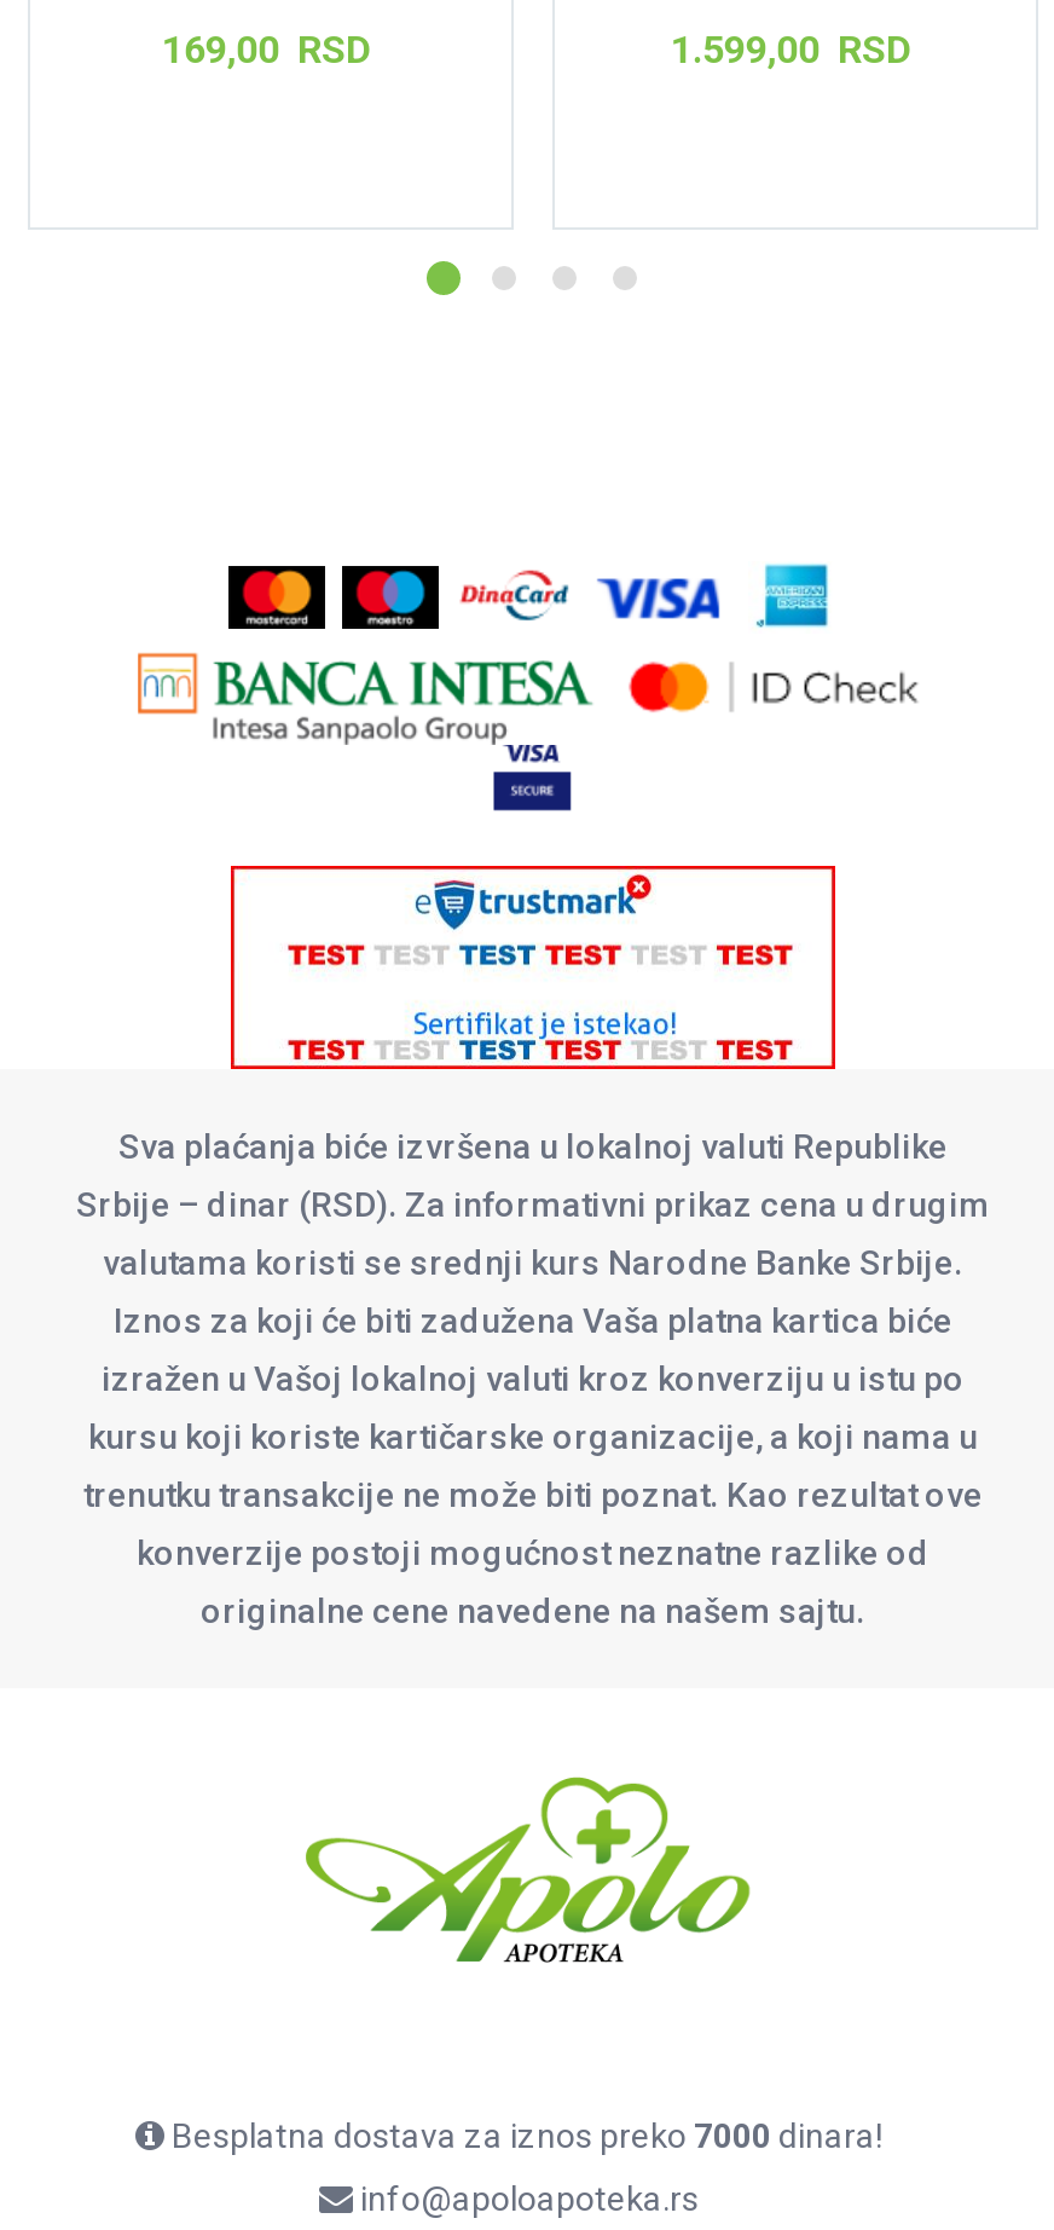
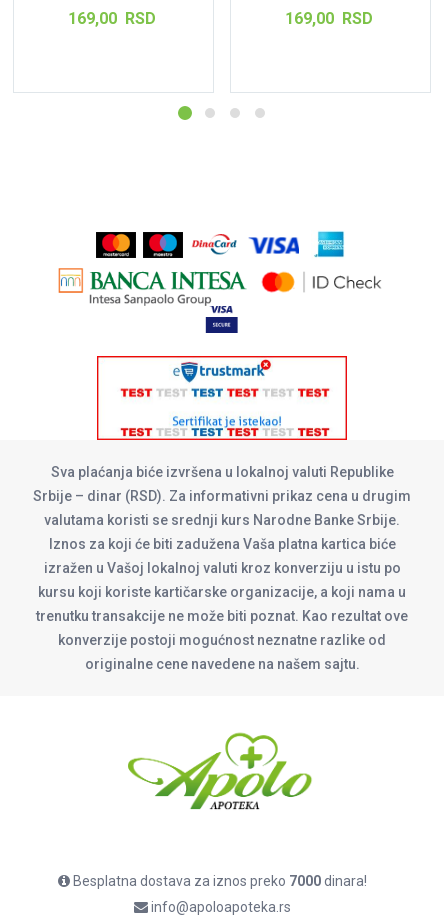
[670,26,913,72] 1.599,00 RSD -> [285,9,372,28] 169,00 RSD

